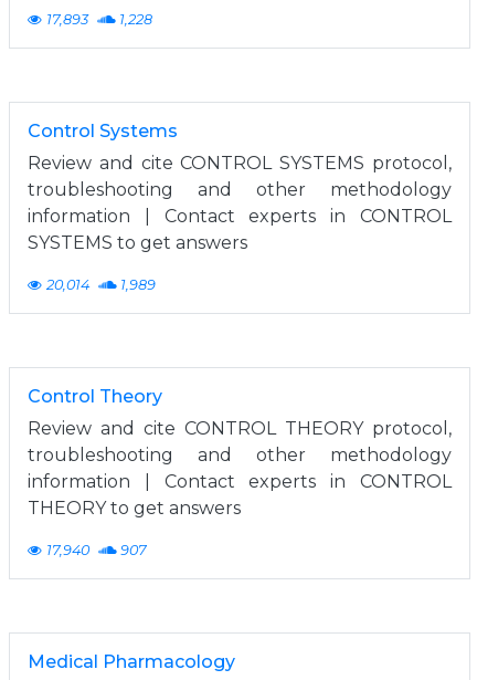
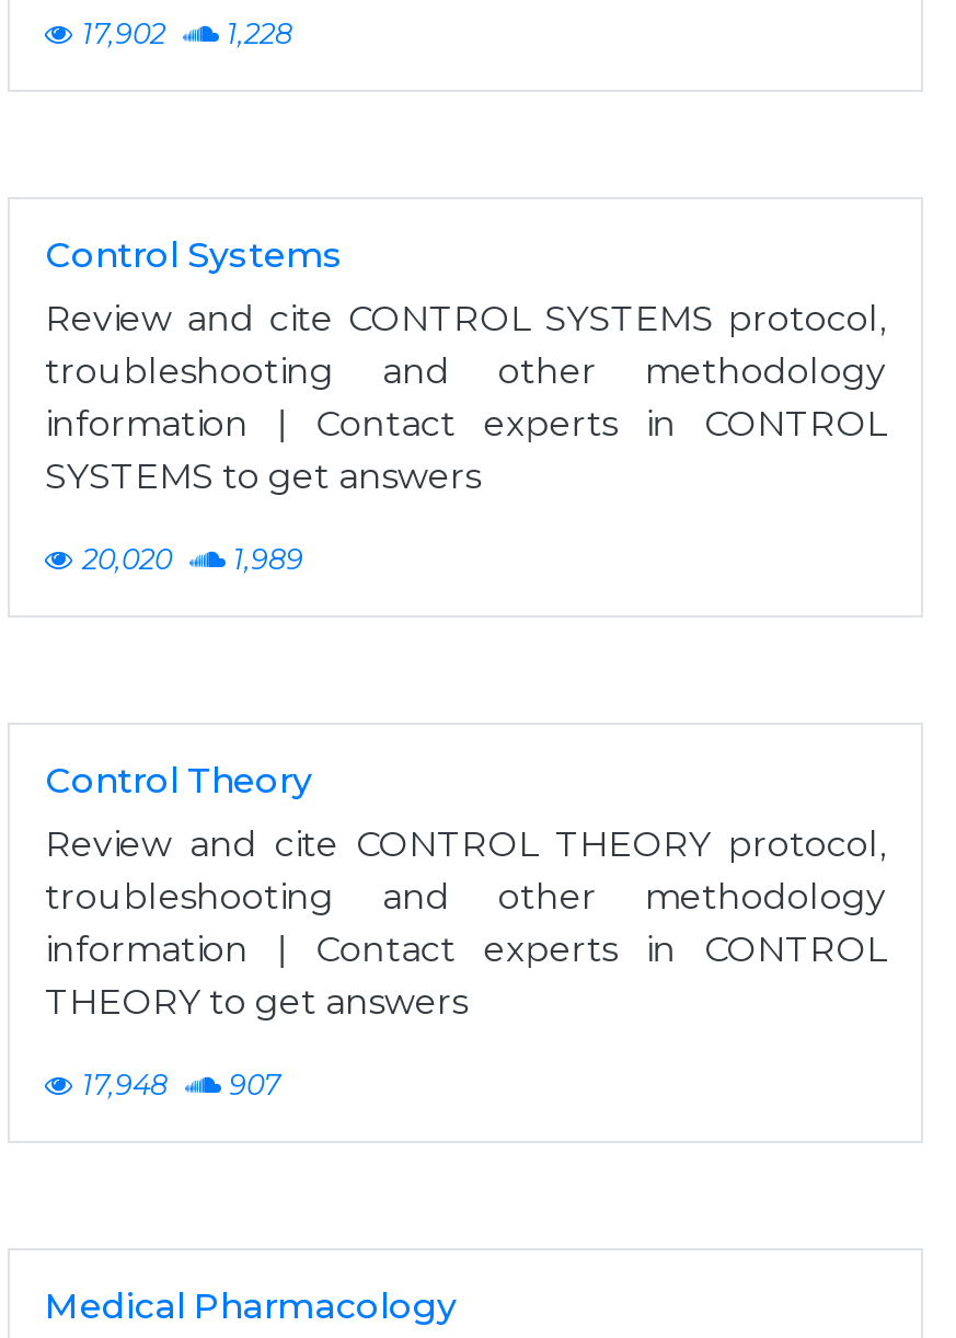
[46,11,152,27] 17,893 1,228 -> [82,17,292,50] 17,902 1,228
[46,276,156,293] 20,014 1,989 -> [82,542,303,575] 20,020 1,989
[46,541,147,558] 17,940 907 -> [82,1068,281,1101] 17,948 907

